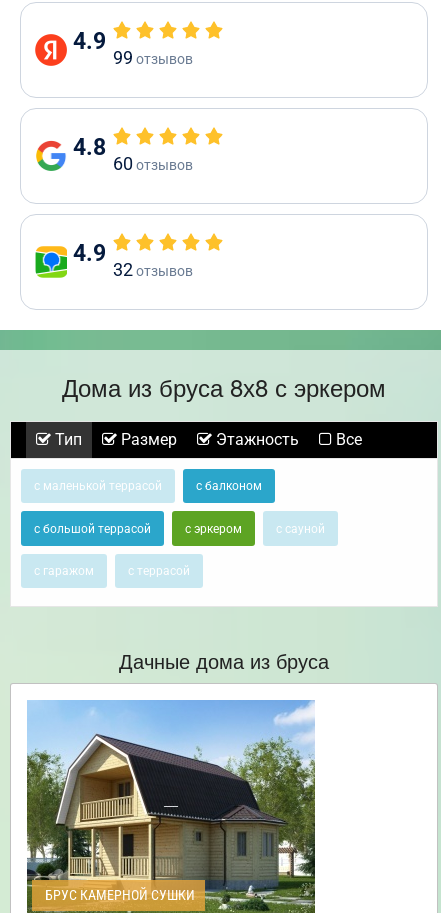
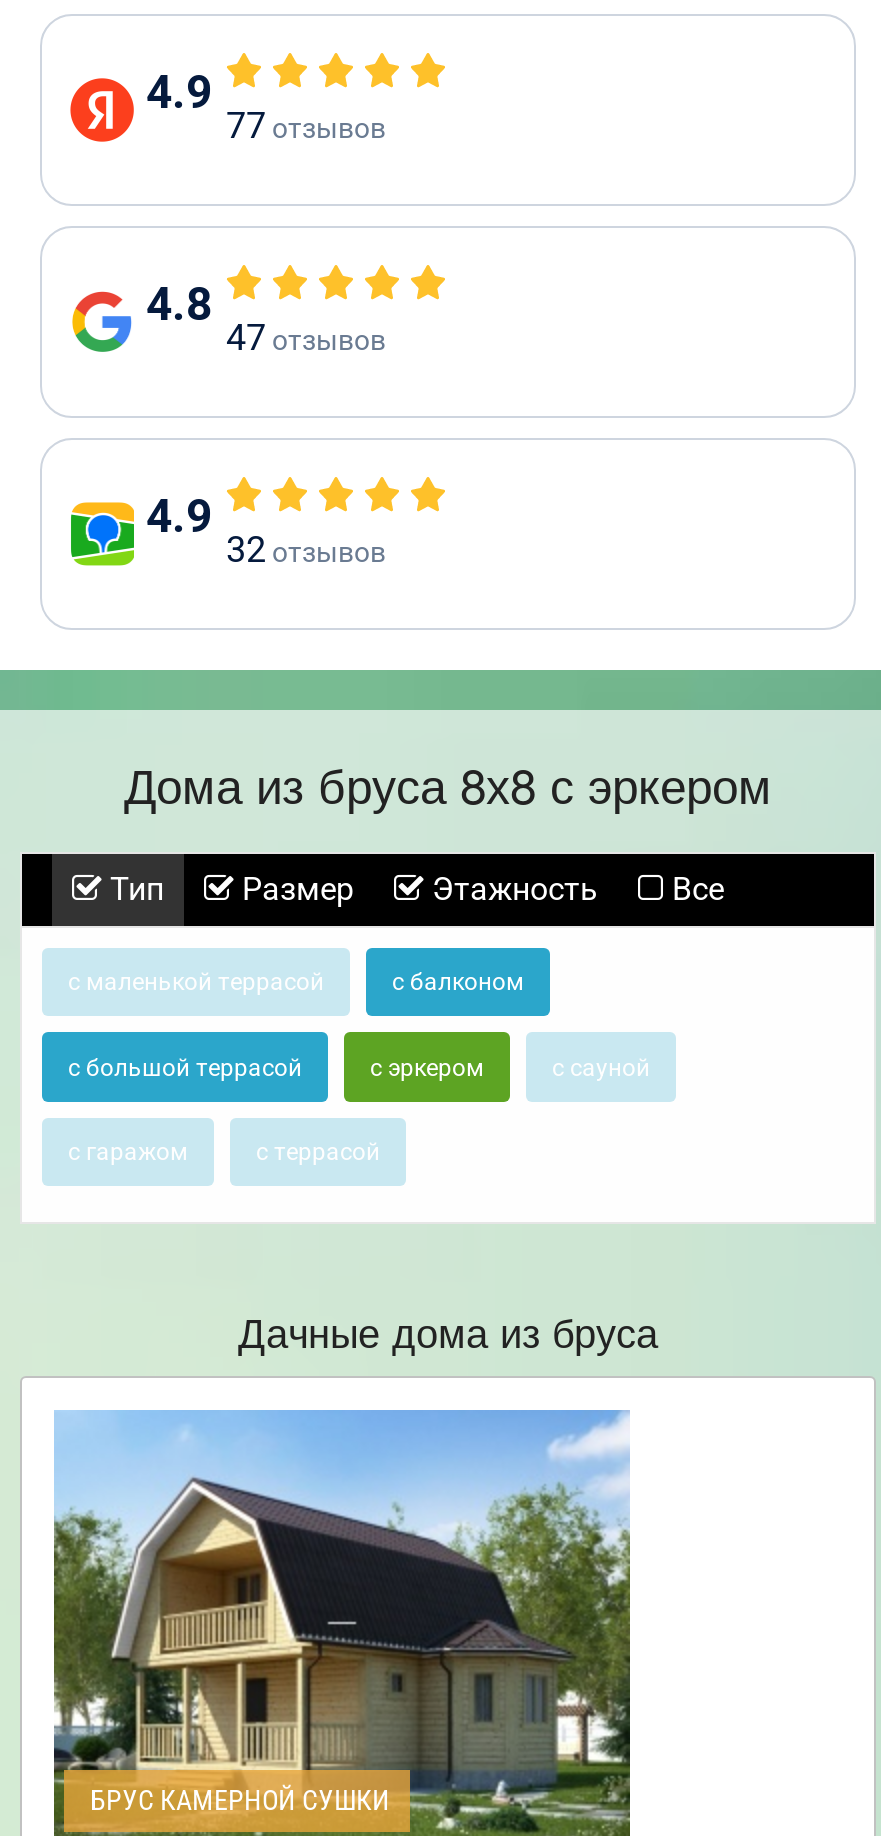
[113,47,193,68] 99 отзывов -> [226,104,386,146] 77 отзывов
[113,153,193,174] 60 отзывов -> [226,316,386,358] 47 отзывов

